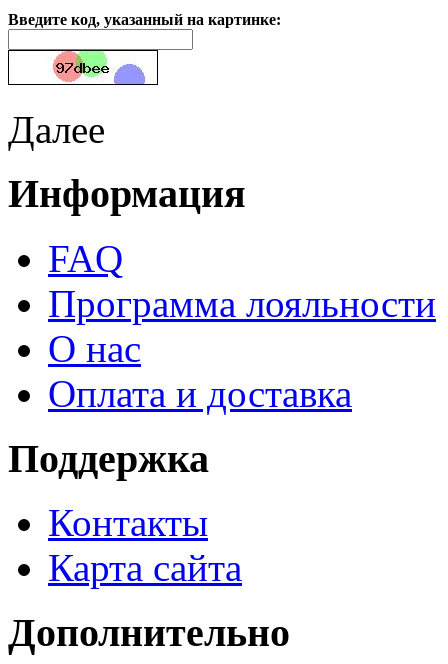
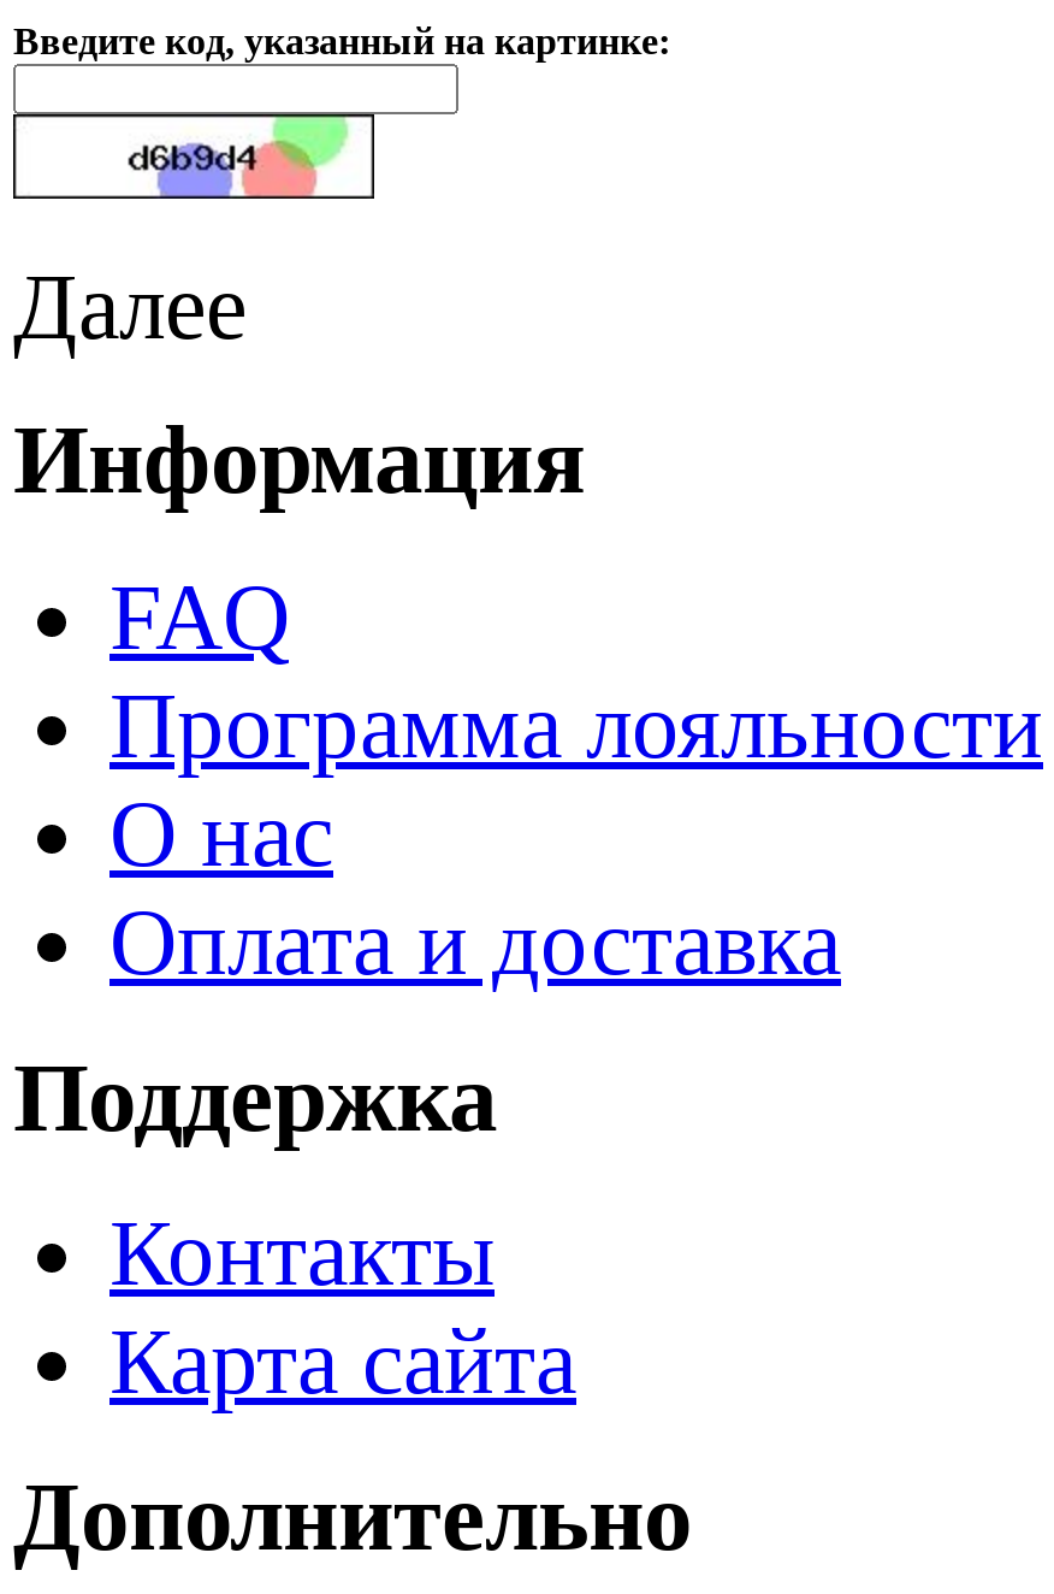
[52,50,147,85] [image] -> [122,117,350,199] [image]

